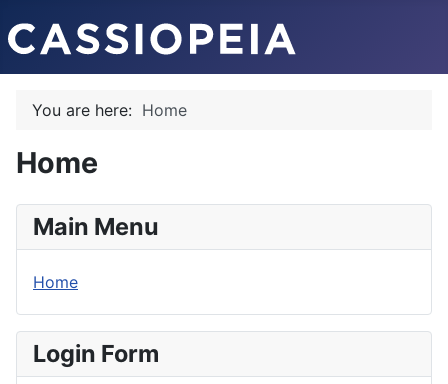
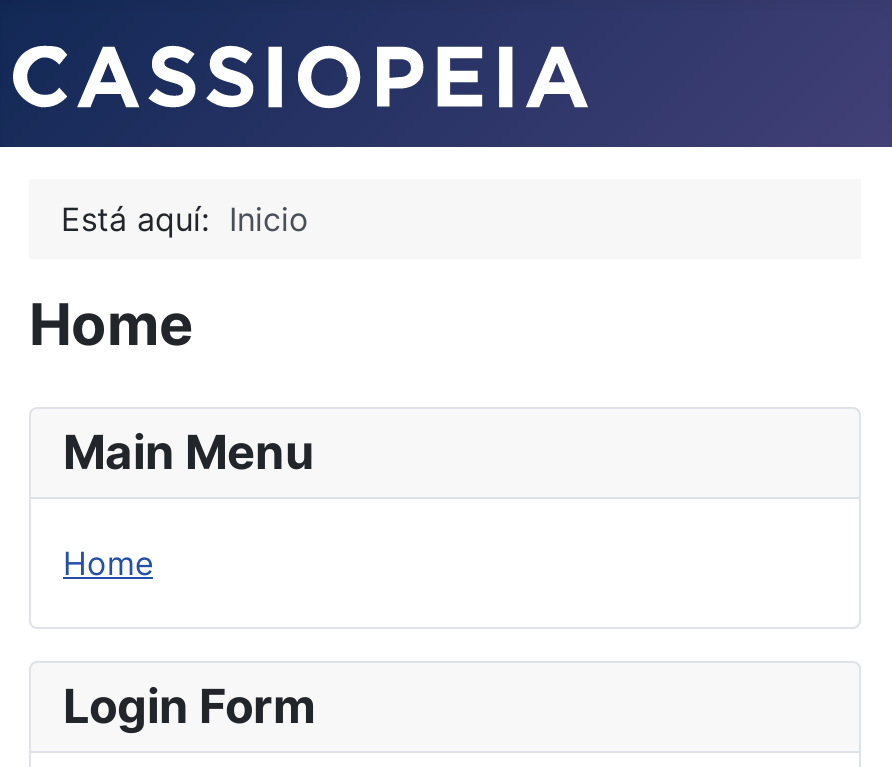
[32,100,187,120] You are here: Home -> [61,199,309,239] Está aquí: Inicio

